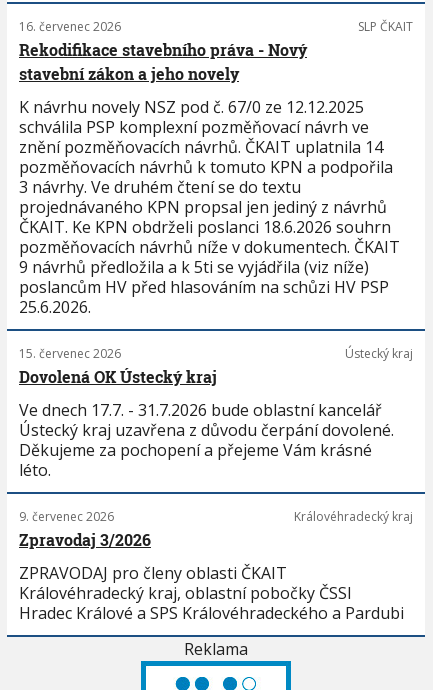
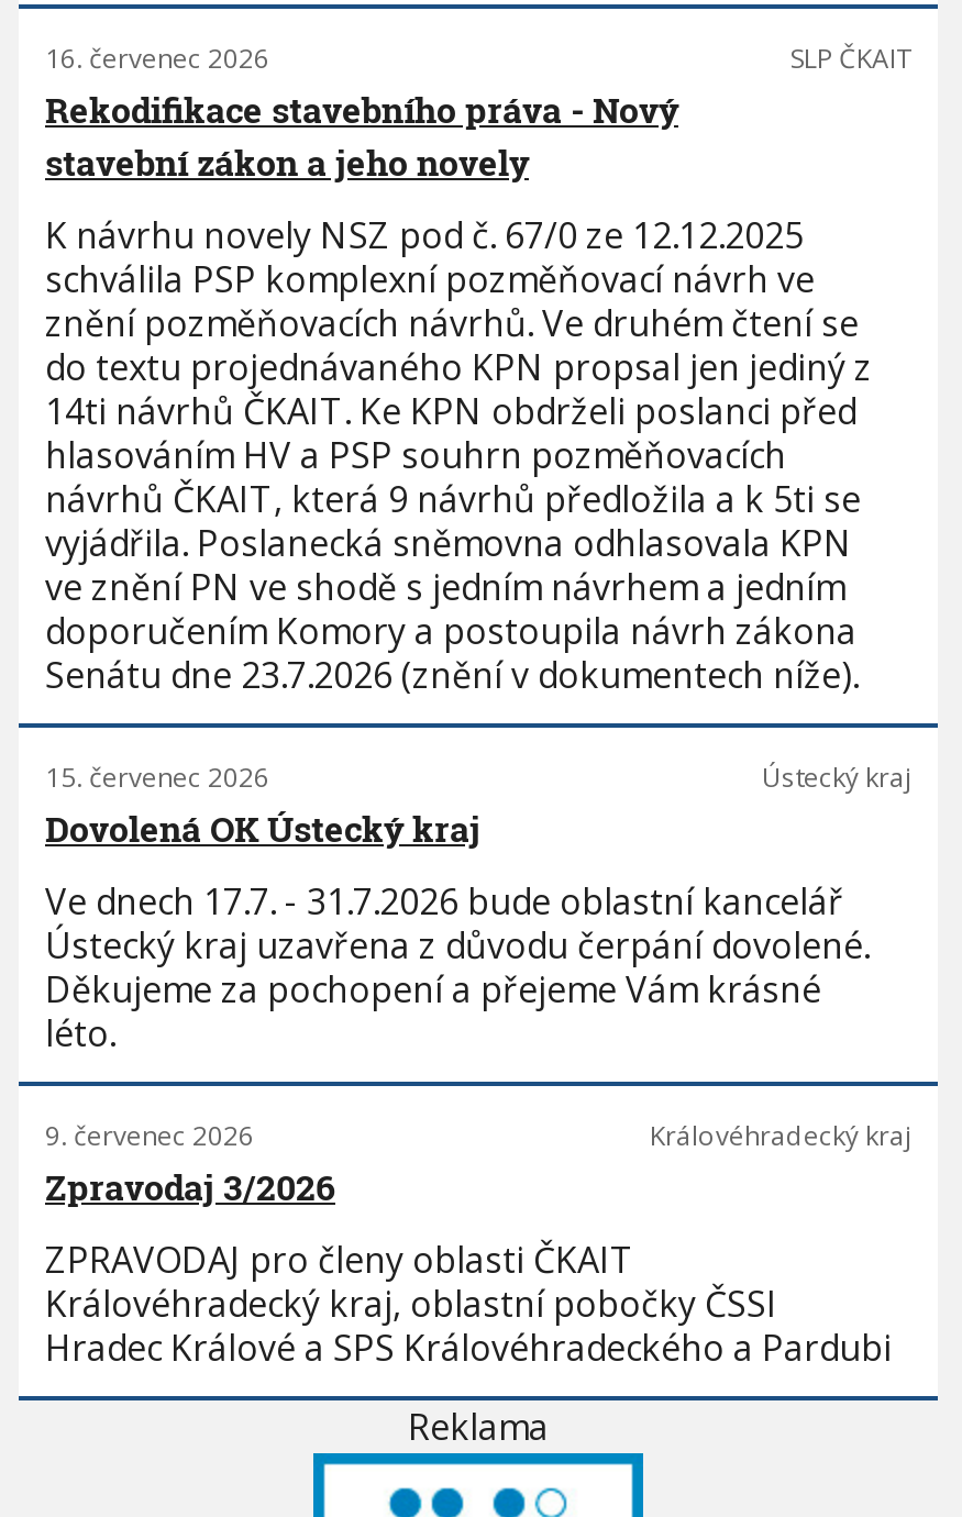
[19,136,400,318] znění pozměňovacích návrhů. ČKAIT uplatnila 14 | pozměňovacích návrhů k tomuto KPN a podpořila | 3 návrhy. Ve druhém čtení se do textu | projednávaného KPN propsal jen jediný z návrhů | ČKAIT. Ke KPN obdrželi poslanci 18.6.2026 souhrn | pozměňovacích návrhů níže v dokumentech. ČKAIT | 9 návrhů předložila a k 5ti se vyjádřila (viz níže) | poslancům HV před hlasováním na schůzi HV PSP | 25.6.2026. -> [45,299,872,700] znění pozměňovacích návrhů. Ve druhém čtení se | do textu projednávaného KPN propsal jen jediný z | 14ti návrhů ČKAIT. Ke KPN obdrželi poslanci před | hlasováním HV a PSP souhrn pozměňovacích | návrhů ČKAIT, která 9 návrhů předložila a k 5ti se | vyjádřila. Poslanecká sněmovna odhlasovala KPN | ve znění PN ve shodě s jedním návrhem a jedním | doporučením Komory a postoupila návrh zákona | Senátu dne 23.7.2026 (znění v dokumentech níže).

